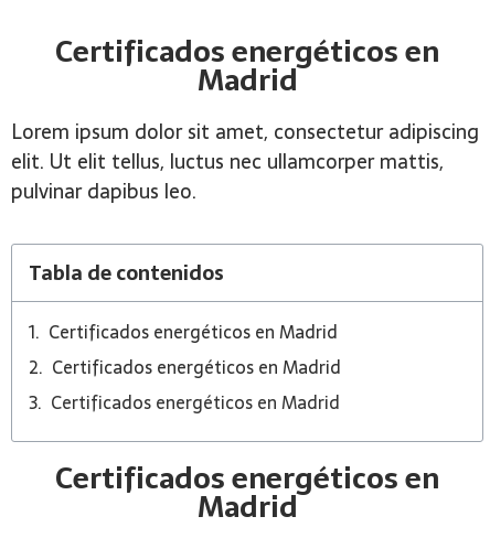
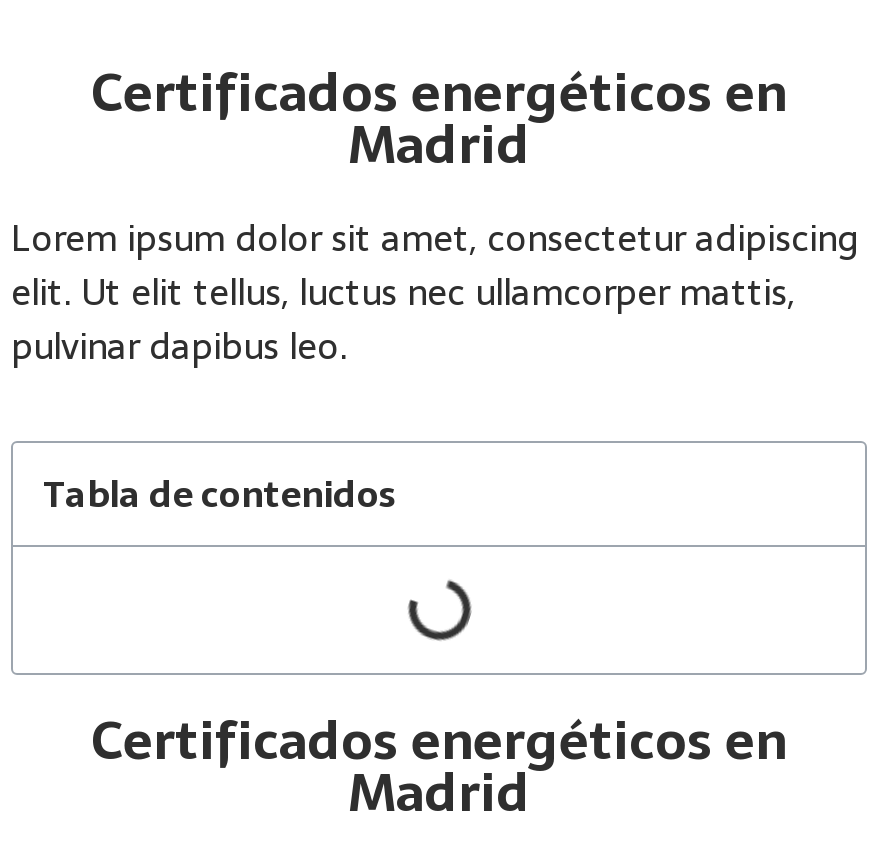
[49,318,341,417] Certificados energéticos en Madrid | Certificados energéticos en Madrid | Certificados energéticos en Madrid -> none

